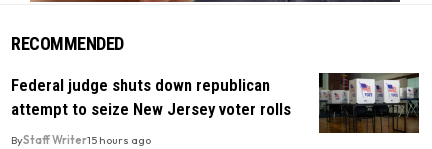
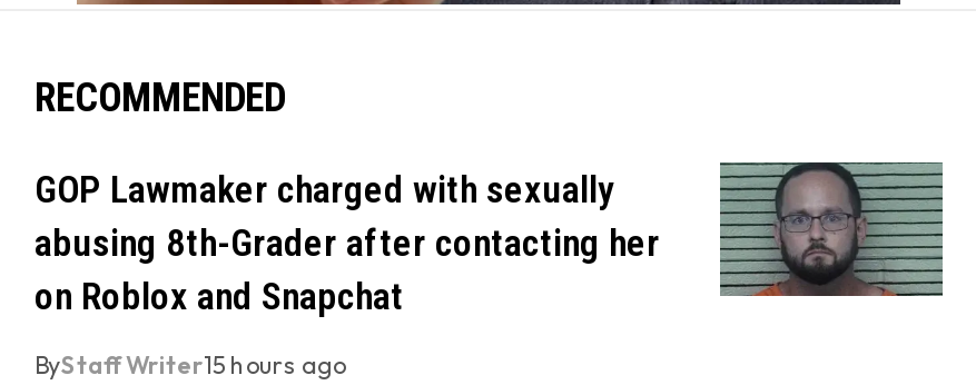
[11,73,420,134] [image] | Federal judge shuts down republican | attempt to seize New Jersey voter rolls -> [34,160,945,318] [image] | GOP Lawmaker charged with sexually | abusing 8th-Grader after contacting her | on Roblox and Snapchat

